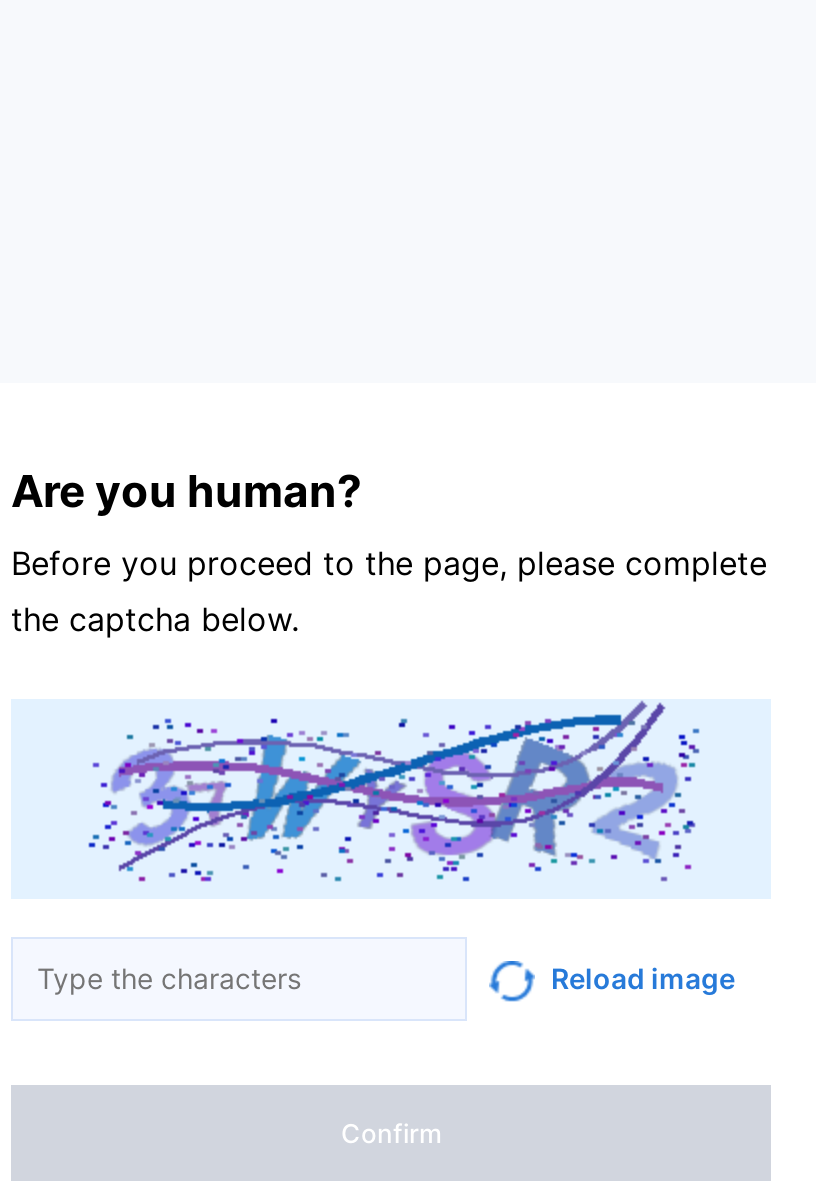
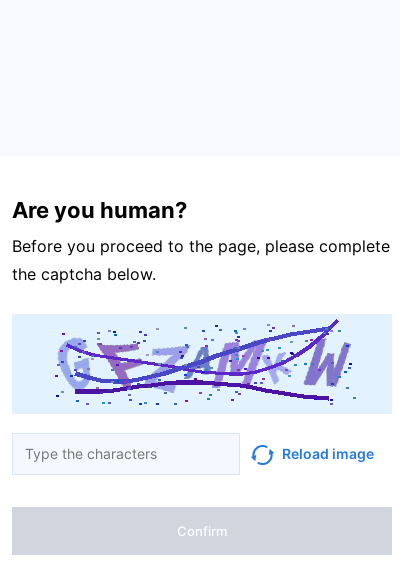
[87,701,701,883] [image] -> [51,316,357,406] [image]

